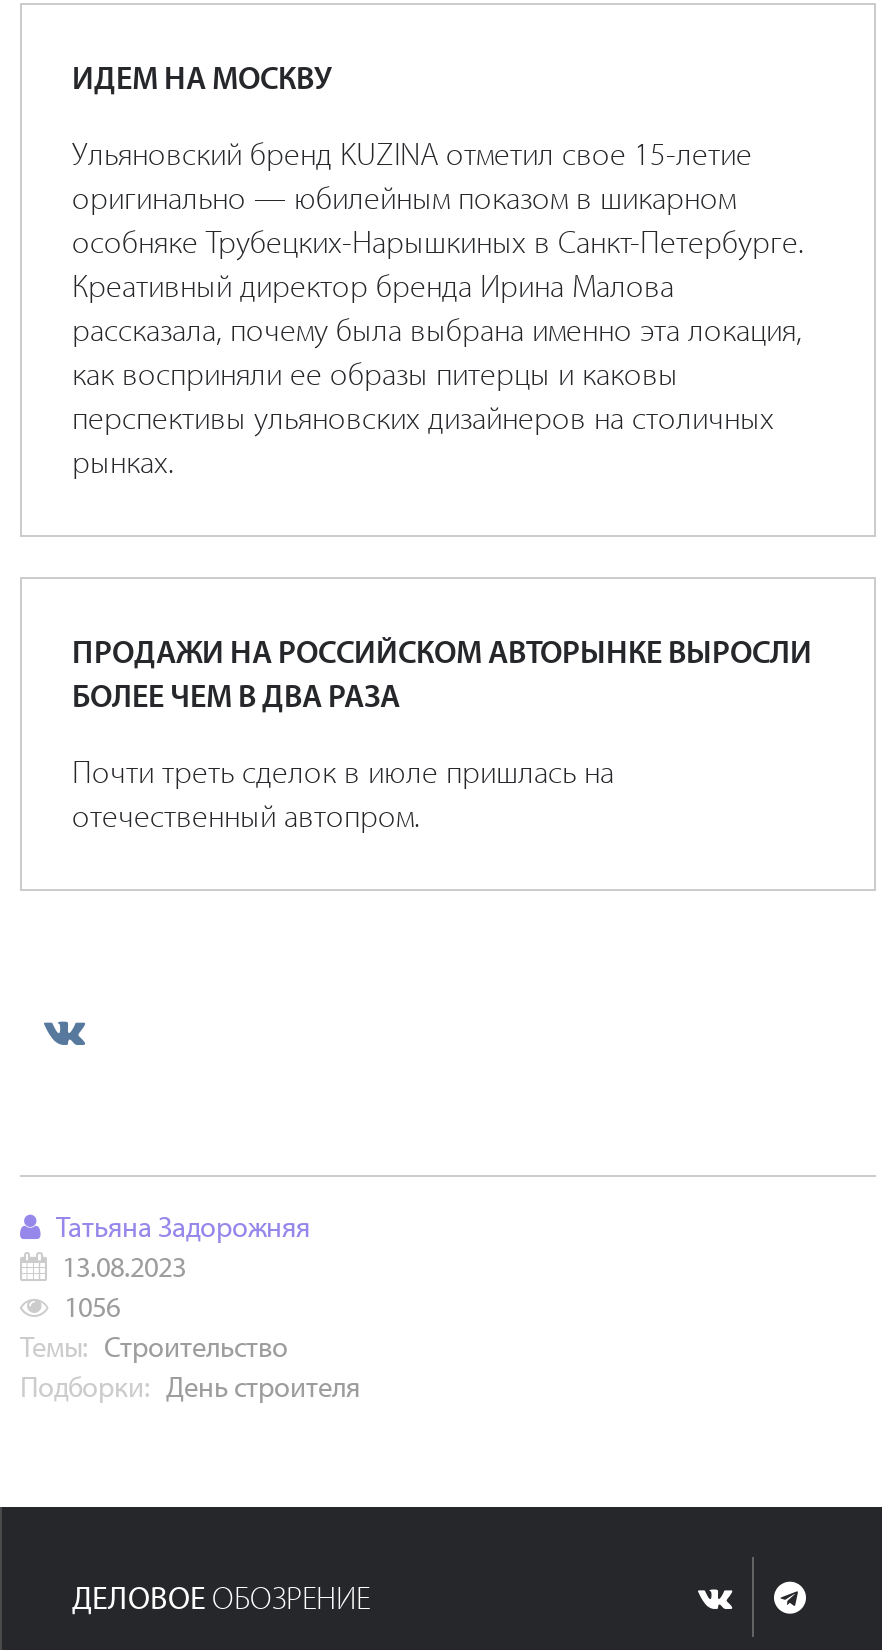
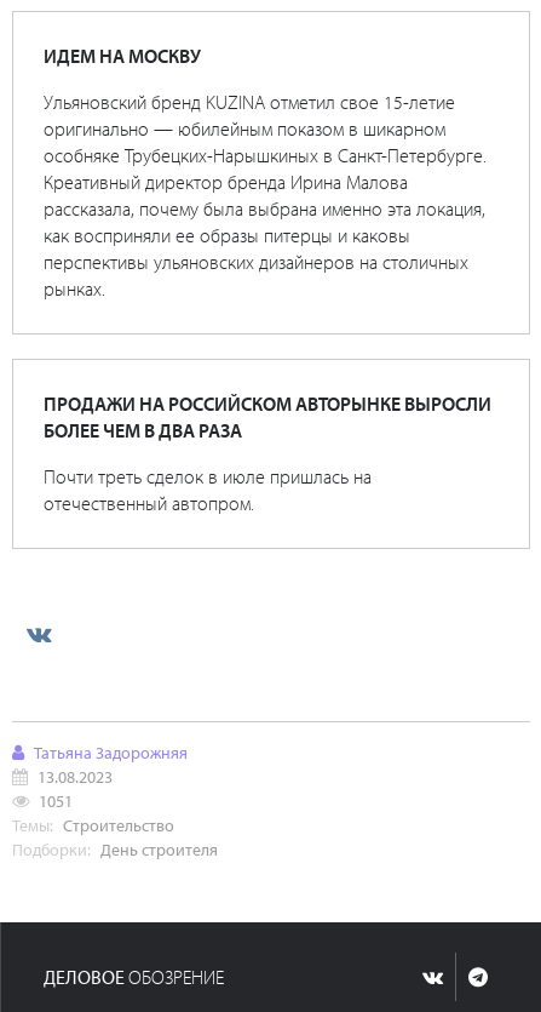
[58,1286,120,1324] 1056 -> [35,789,73,812] 1051

